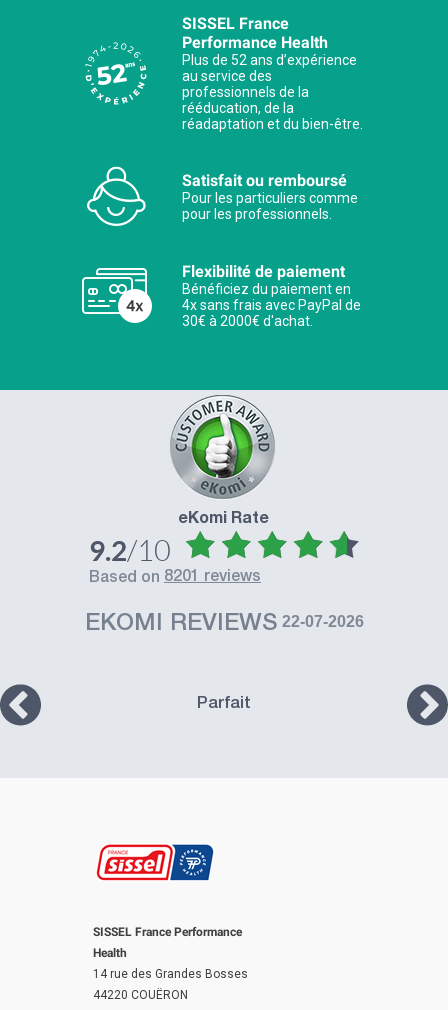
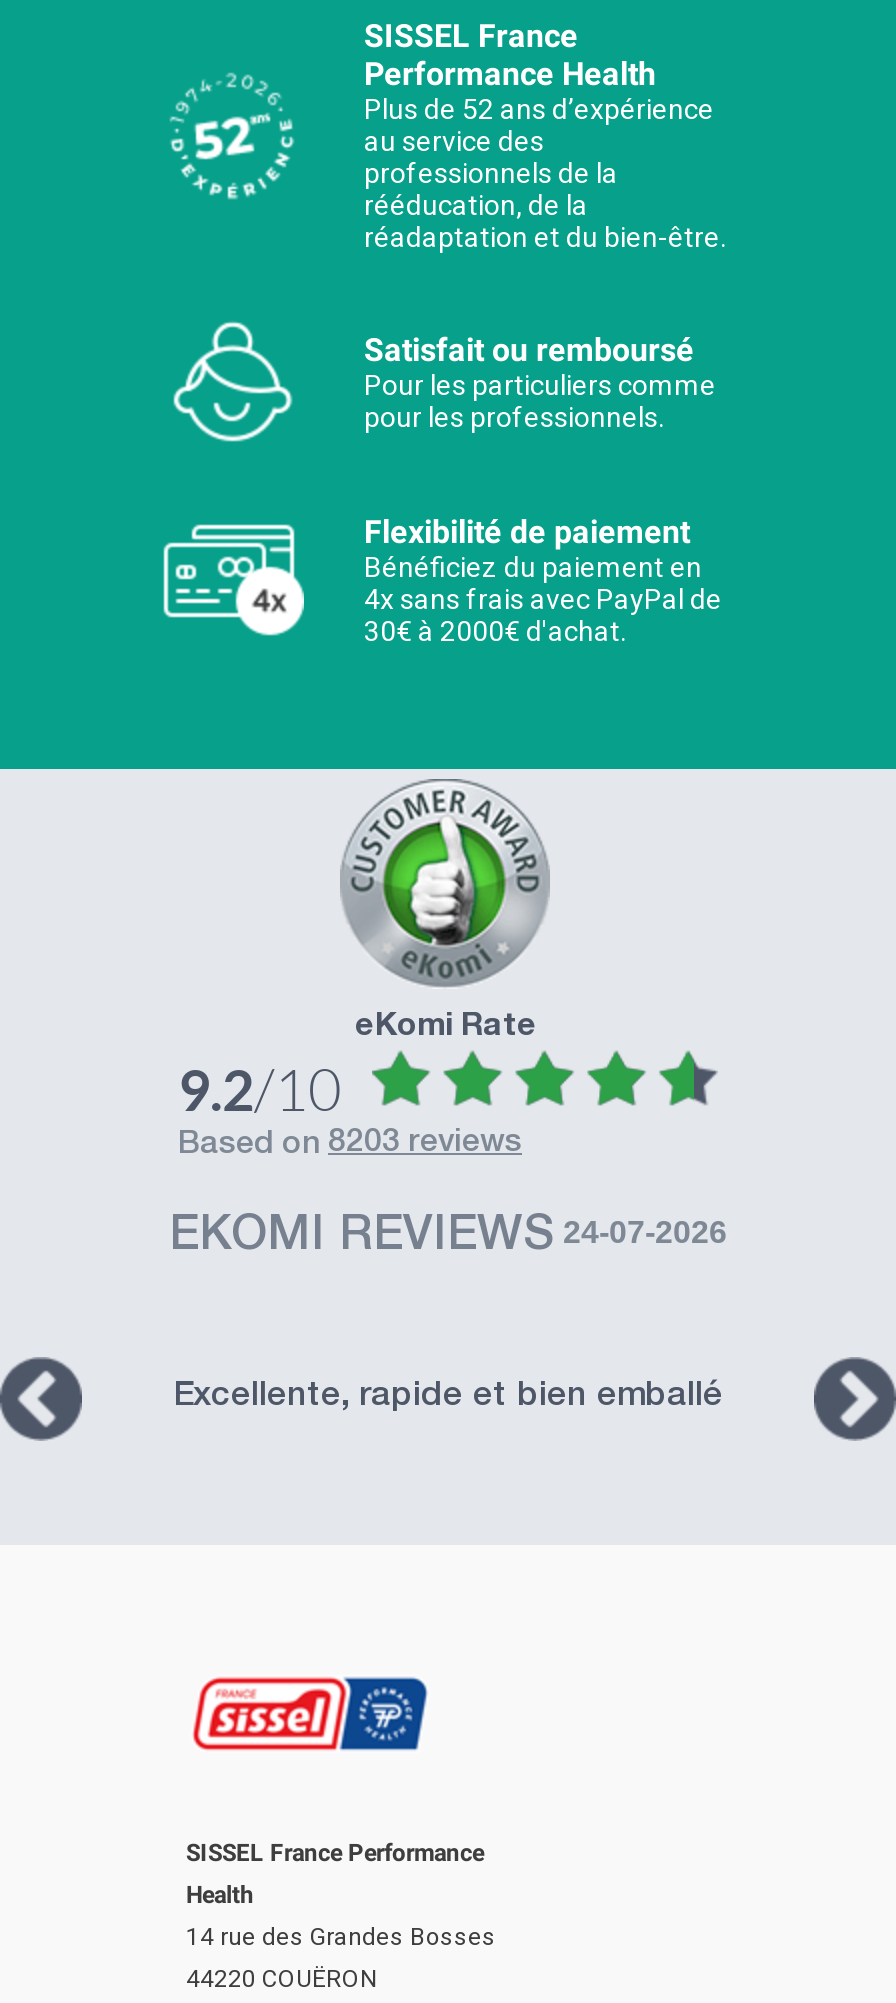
[100,570,261,587] based on 8201 reviews -> [200,1129,522,1164] based on 8203 reviews
[84,613,363,637] EKOMI REVIEWS 22-07-2026 -> [169,1216,727,1264] EKOMI REVIEWS 24-07-2026
[197,696,251,713] Parfait -> [173,1382,723,1416] Excellente, rapide et bien emballé

